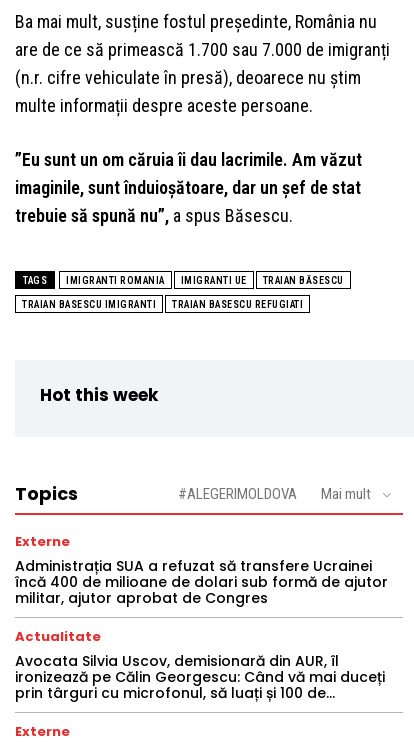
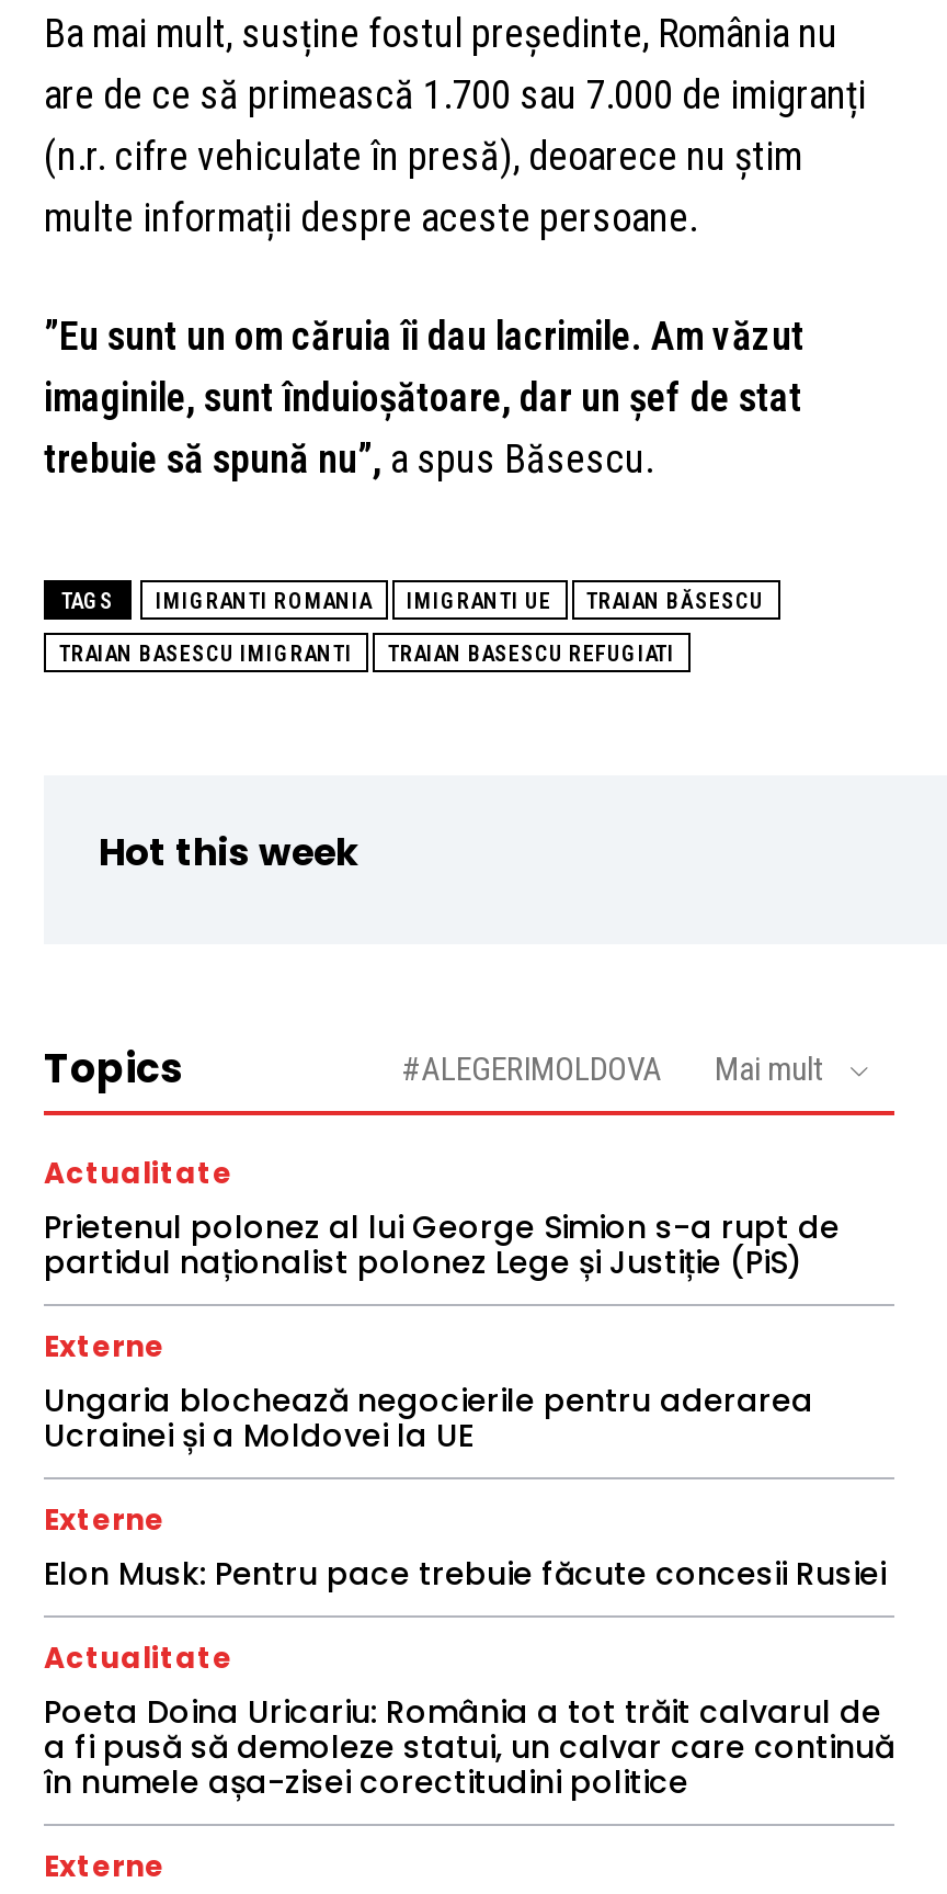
none -> [44,1153,840,1284] Actualitate | Prietenul polonez al lui George Simion s-a rupt de | partidul naționalist polonez Lege și Justiție (PiS)
[15,556,388,608] Administrația SUA a refuzat să transfere Ucrainei | încă 400 de milioane de dolari sub formă de ajutor | militar, ajutor aprobat de Congres -> [44,1379,886,1596] Ungaria blochează negocierile pentru aderarea | Ucrainei și a Moldovei la UE | Externe | Elon Musk: Pentru pace trebuie făcute concesii Rusiei
[15,651,385,703] Avocata Silvia Uscov, demisionară din AUR, îl | ironizează pe Călin Georgescu: Când vă mai duceți | prin târguri cu microfonul, să luați și 100 de... -> [44,1690,894,1804] Poeta Doina Uricariu: România a tot trăit calvarul de | a fi pusă să demoleze statui, un calvar care continuă | în numele așa-zisei corectitudini politice

